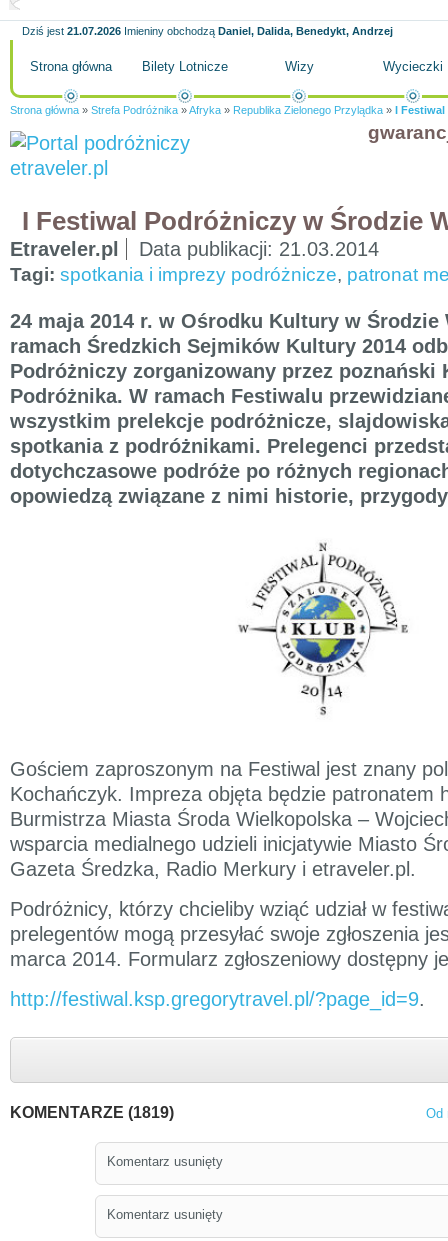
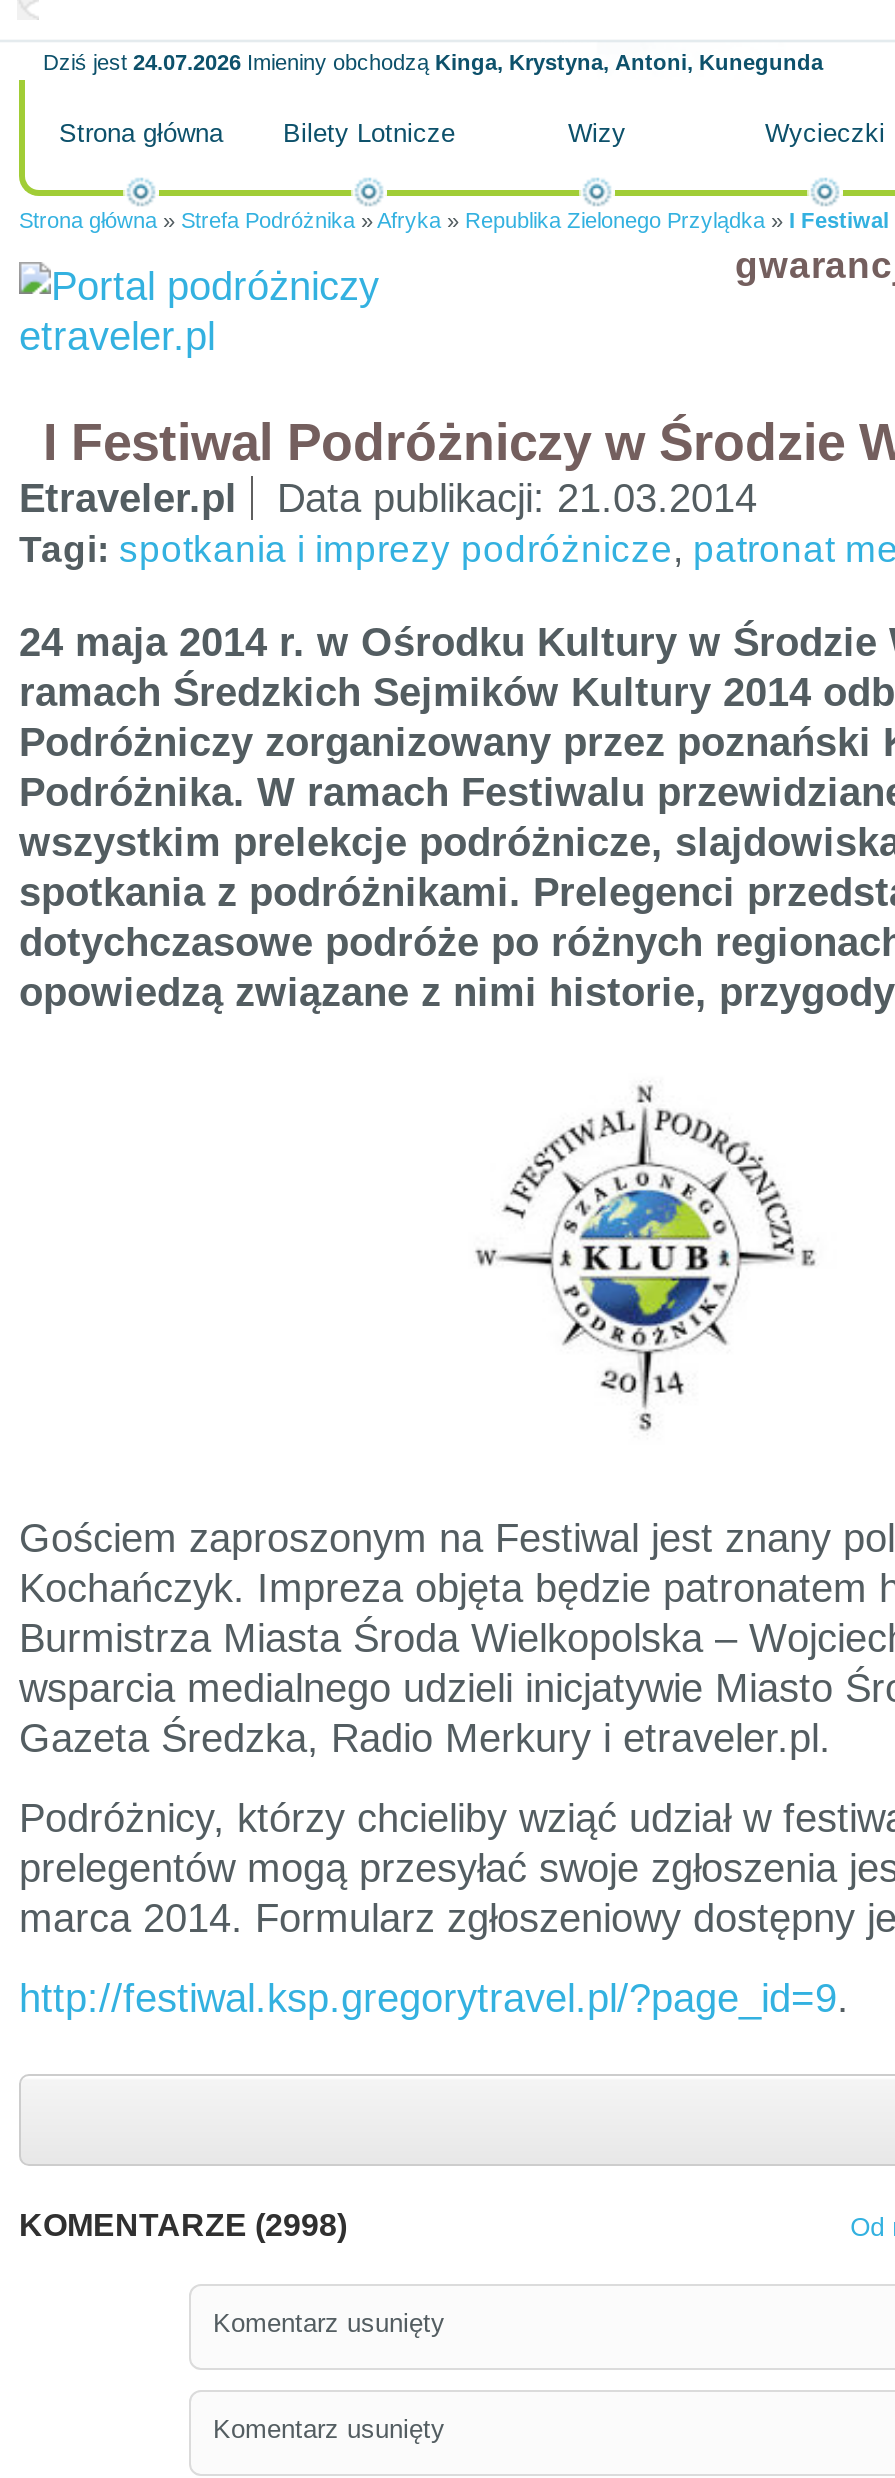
[22,25,393,37] Dziś jest 21.07.2026 Imieniny obchodzą Daniel, Dalida, Benedykt, Andrzej -> [43,50,823,74] Dziś jest 24.07.2026 Imieniny obchodzą Kinga, Krystyna, Antoni, Kunegunda
[10,1103,174,1120] KOMENTARZE (1819) -> [19,2207,347,2241] KOMENTARZE (2998)

